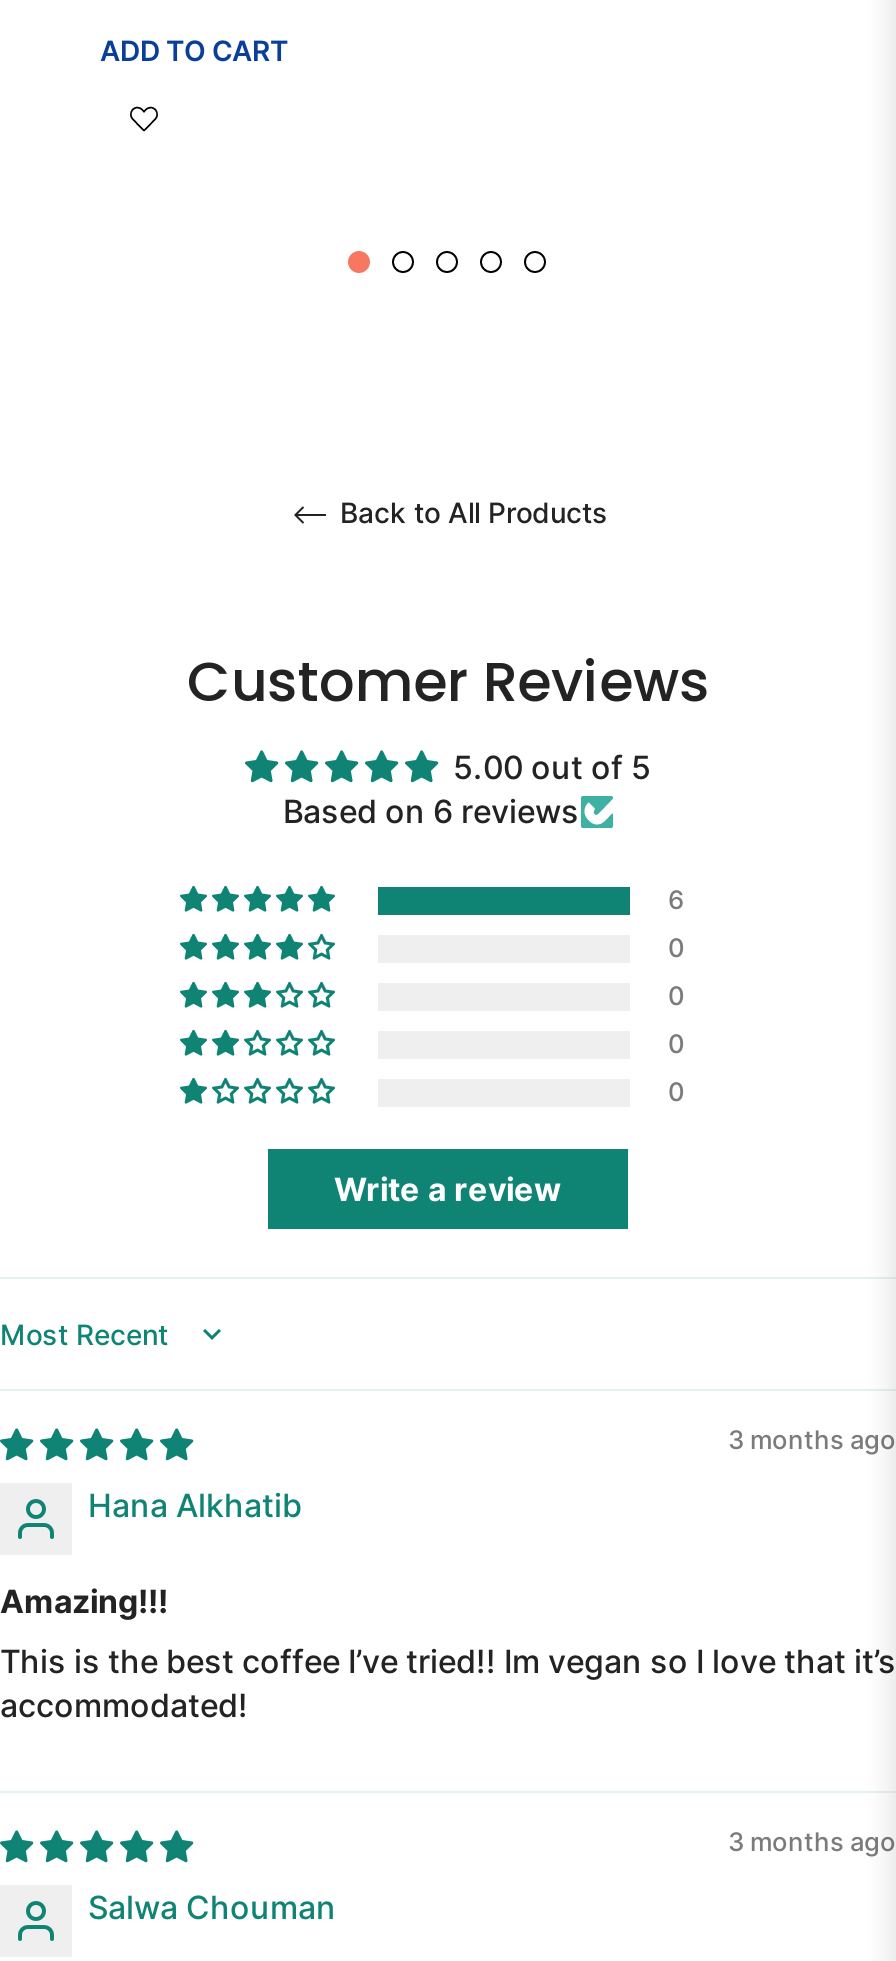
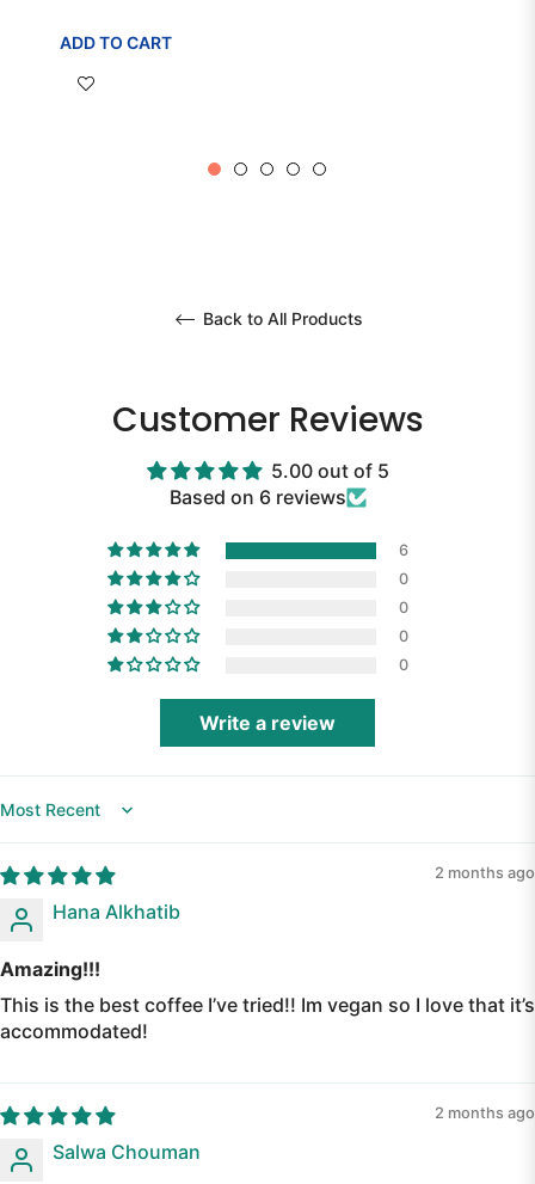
[728,1425,896,1455] 3 months ago -> [435,864,535,882] 2 months ago
[728,1827,896,1857] 3 months ago -> [435,1104,535,1122] 2 months ago

